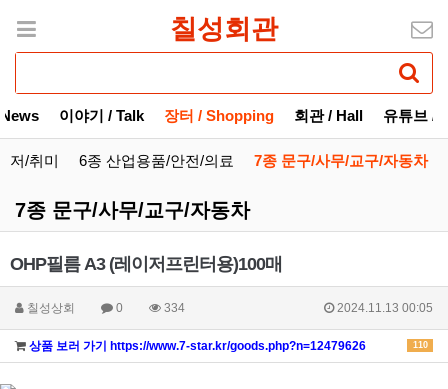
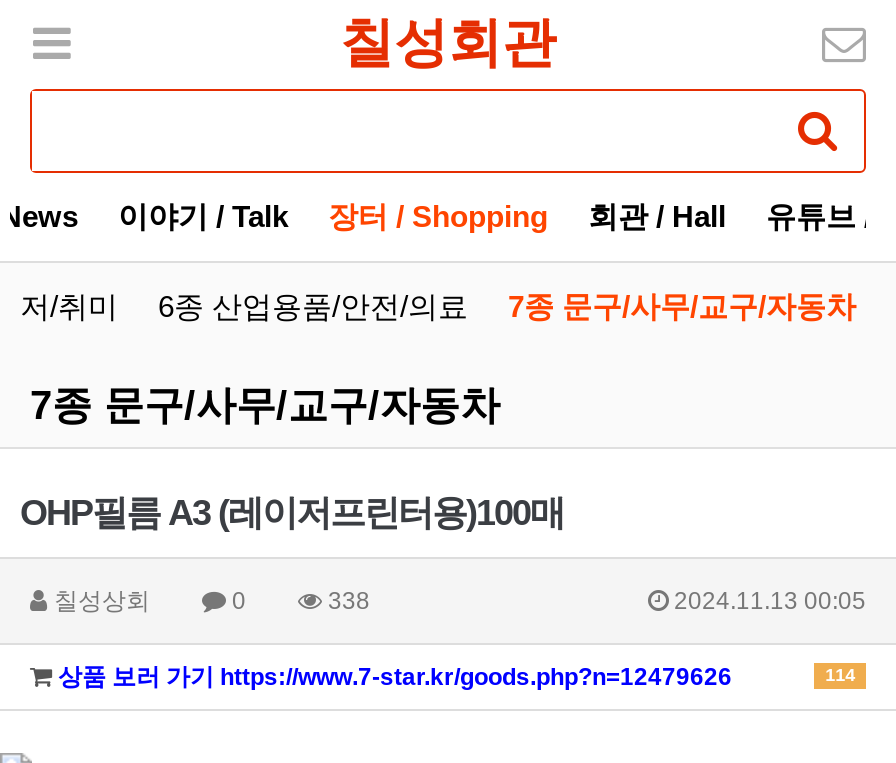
[161,301,185,315] 334 -> [322,587,370,615] 338
[413,340,428,350] 110 -> [825,665,855,685] 114

